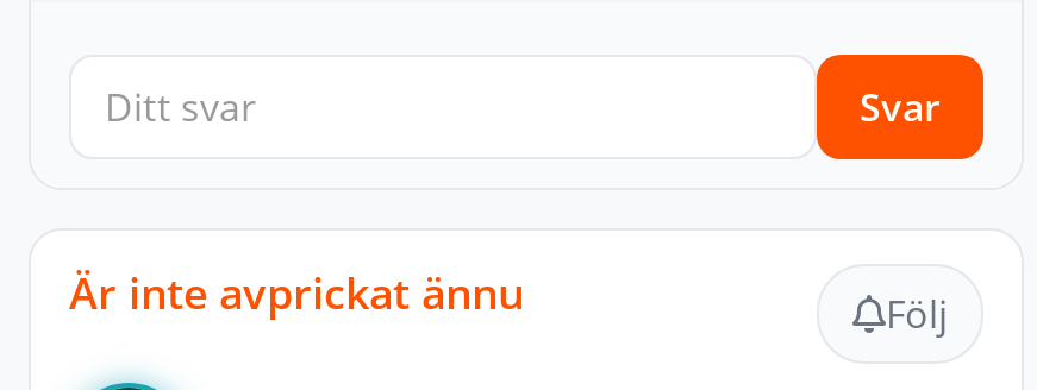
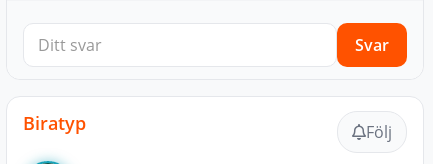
[69,264,524,321] Är inte avprickat ännu -> [23,111,86,135] Biratyp

